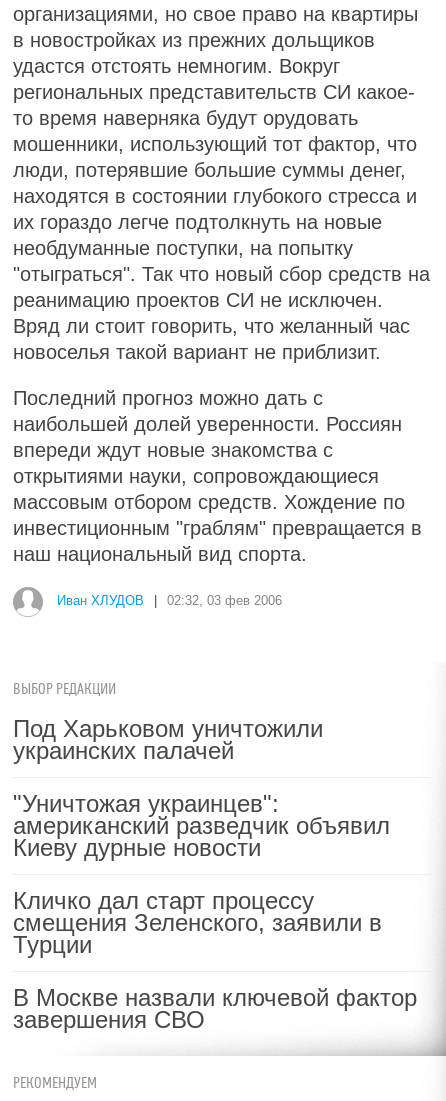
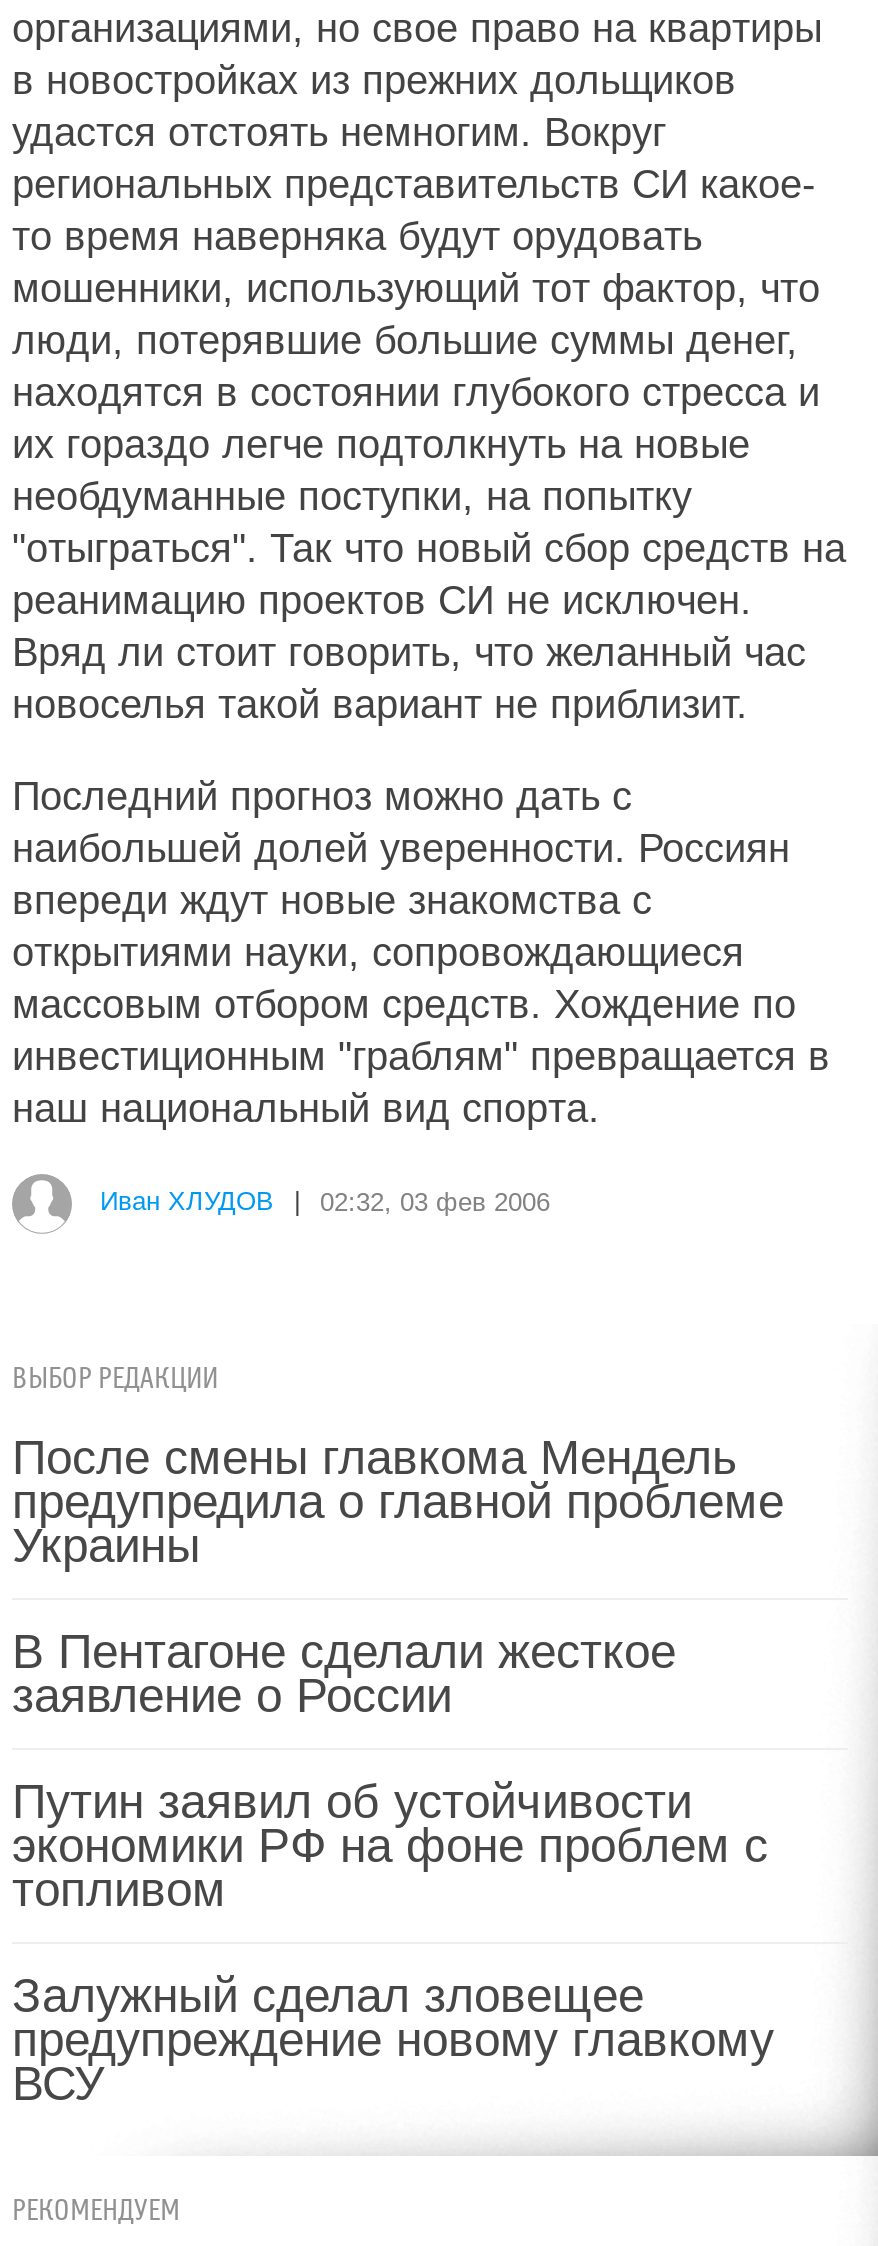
[13,715,323,764] Под Харьковом уничтожили | украинских палачей -> [12,1430,784,1572] После смены главкома Мендель | предупредила о главной проблеме | Украины
[13,790,390,861] "Уничтожая украинцев": | американский разведчик объявил | Киеву дурные новости -> [12,1624,676,1722] В Пентагоне сделали жесткое | заявление о России
[13,887,382,958] Кличко дал старт процессу | смещения Зеленского, заявили в | Турции -> [12,1774,768,1916] Путин заявил об устойчивости | экономики РФ на фоне проблем с | топливом
[13,984,417,1033] В Москве назвали ключевой фактор | завершения СВО -> [12,1968,774,2110] Залужный сделал зловещее | предупреждение новому главкому | ВСУ

